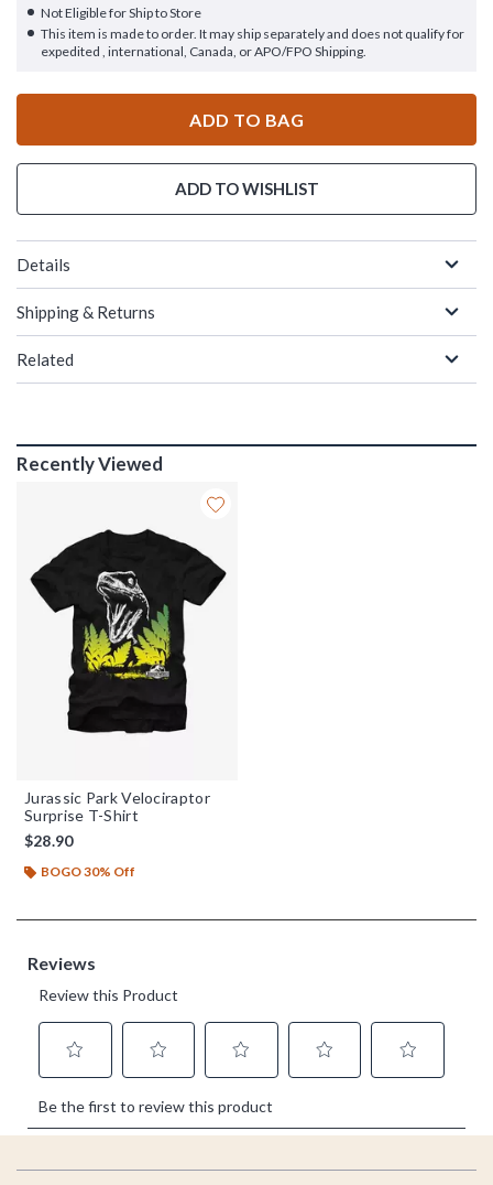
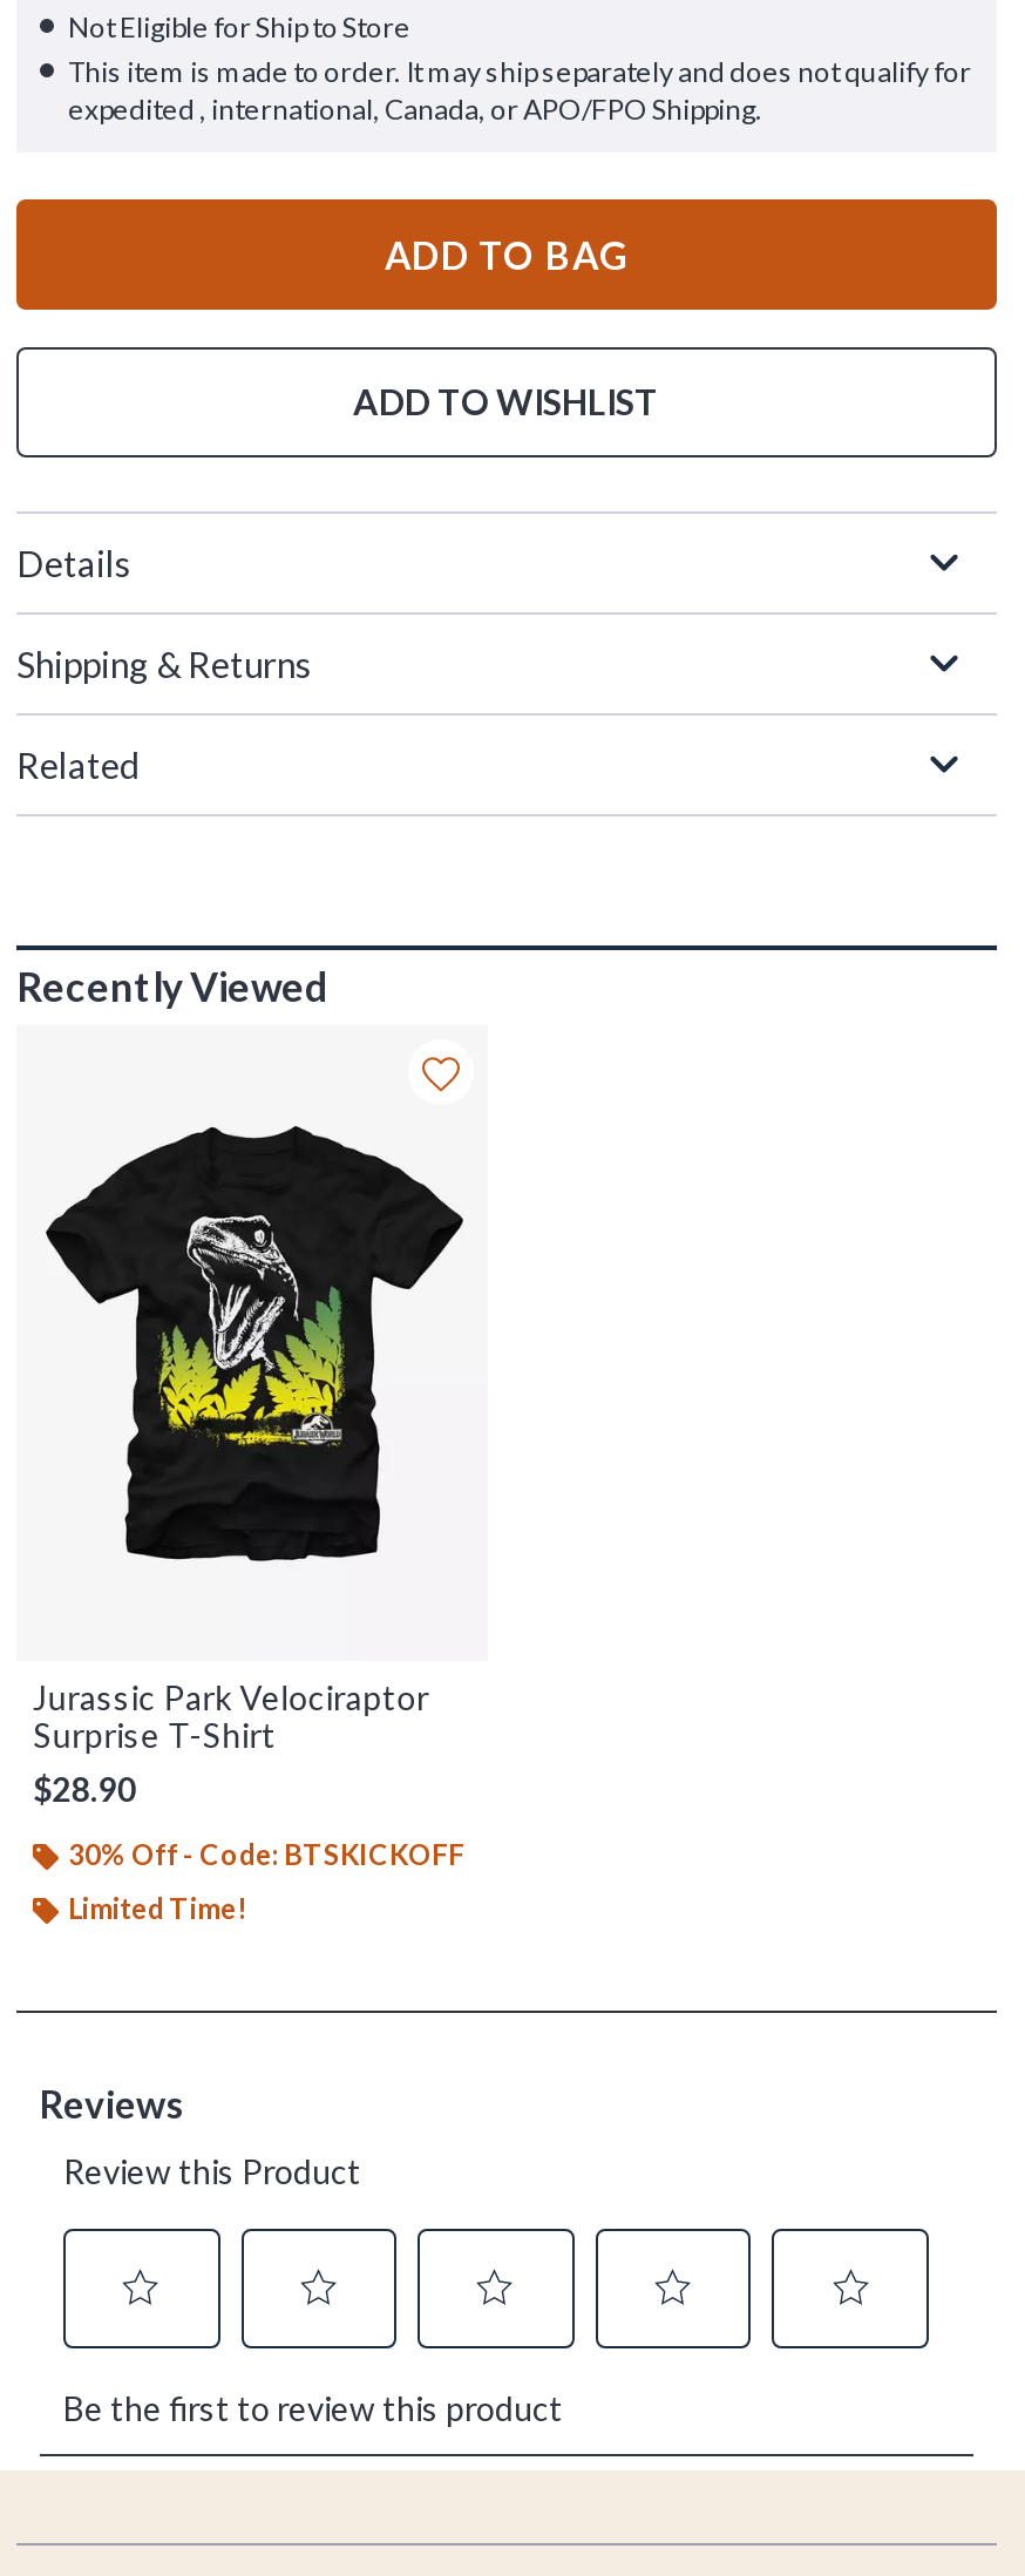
[41,863,135,880] BOGO 30% Off -> [68,1837,464,1926] 30% Off - Code: BTSKICKOFF | Limited Time!

